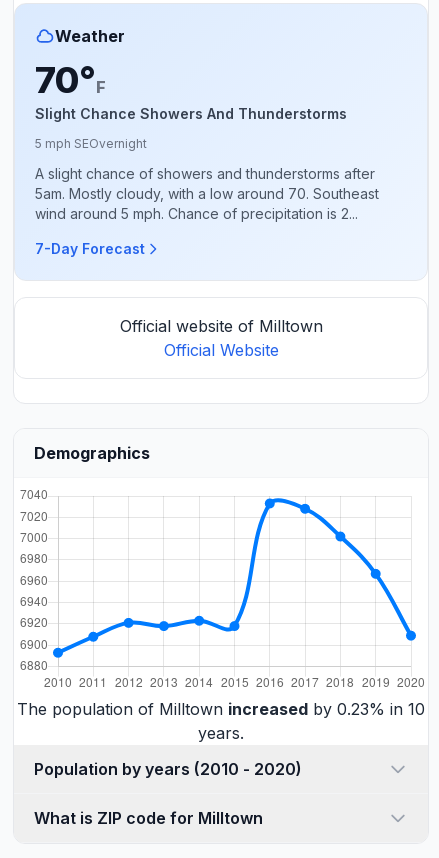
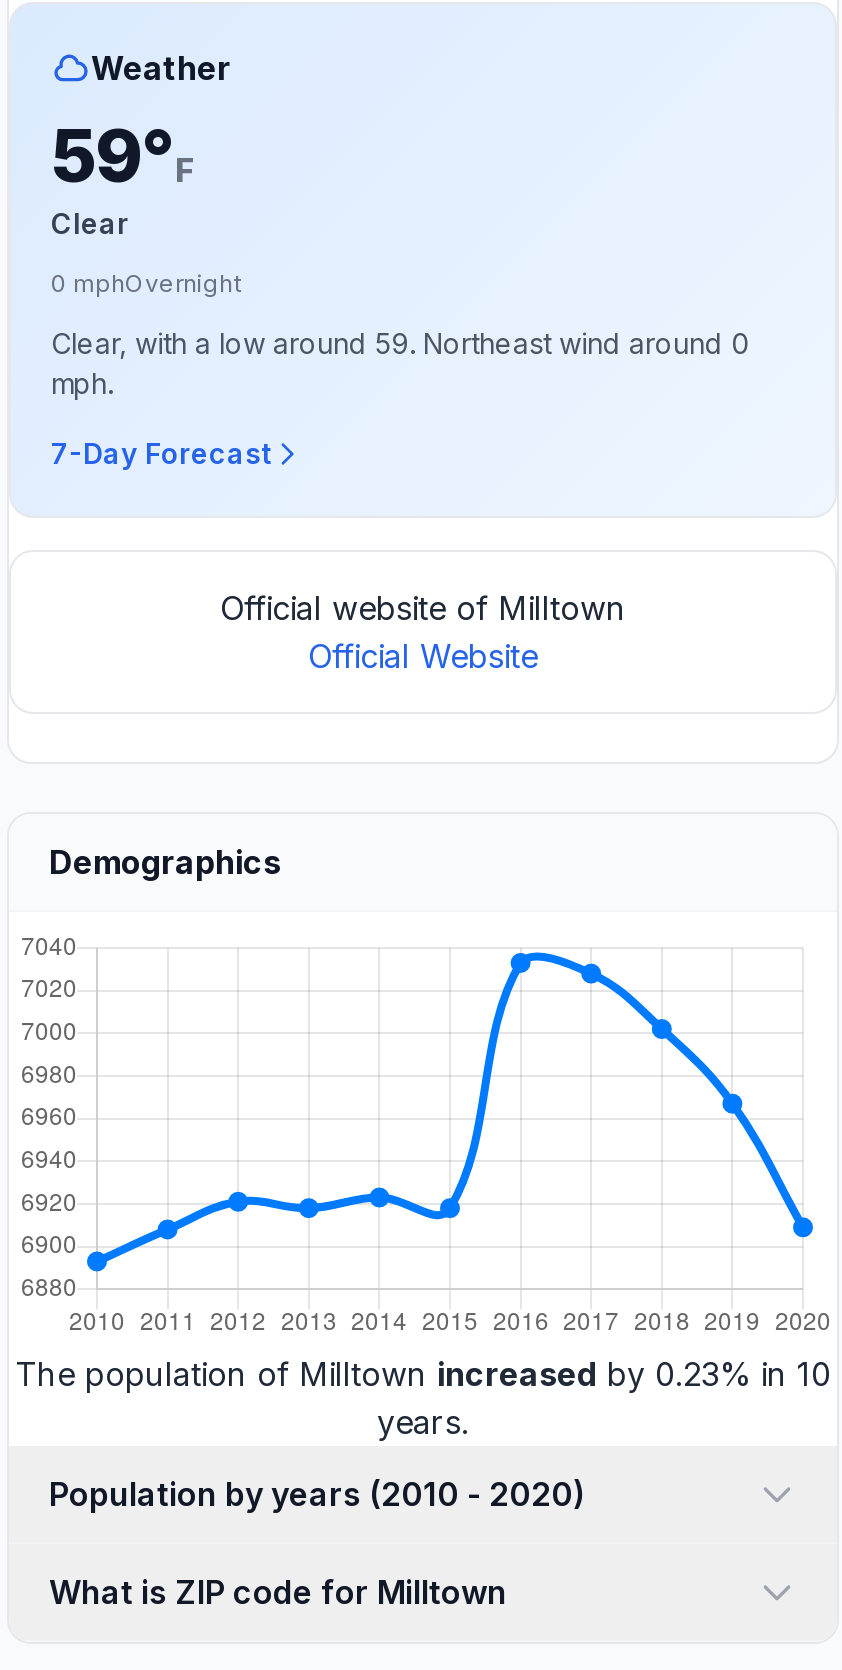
[35,57,347,121] 70°F | Slight Chance Showers And Thunderstorms -> [51,111,195,239] 59°F | Clear
[35,135,147,150] 5 mph SEOvernight -> [51,267,241,297] 0 mphOvernight
[35,164,379,221] A slight chance of showers and thunderstorms after | 5am. Mostly cloudy, with a low around 70. Southeast | wind around 5 mph. Chance of precipitation is 2... -> [51,325,749,399] Clear, with a low around 59. Northeast wind around 0 | mph.

